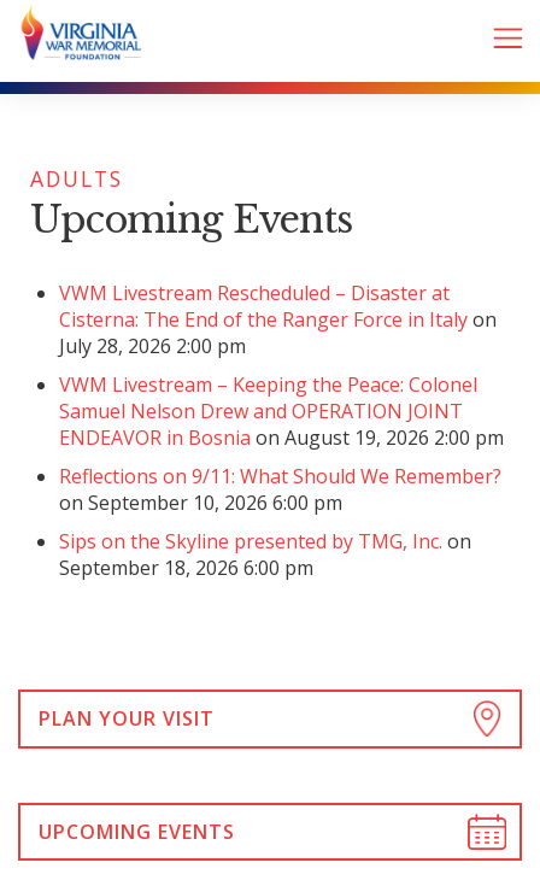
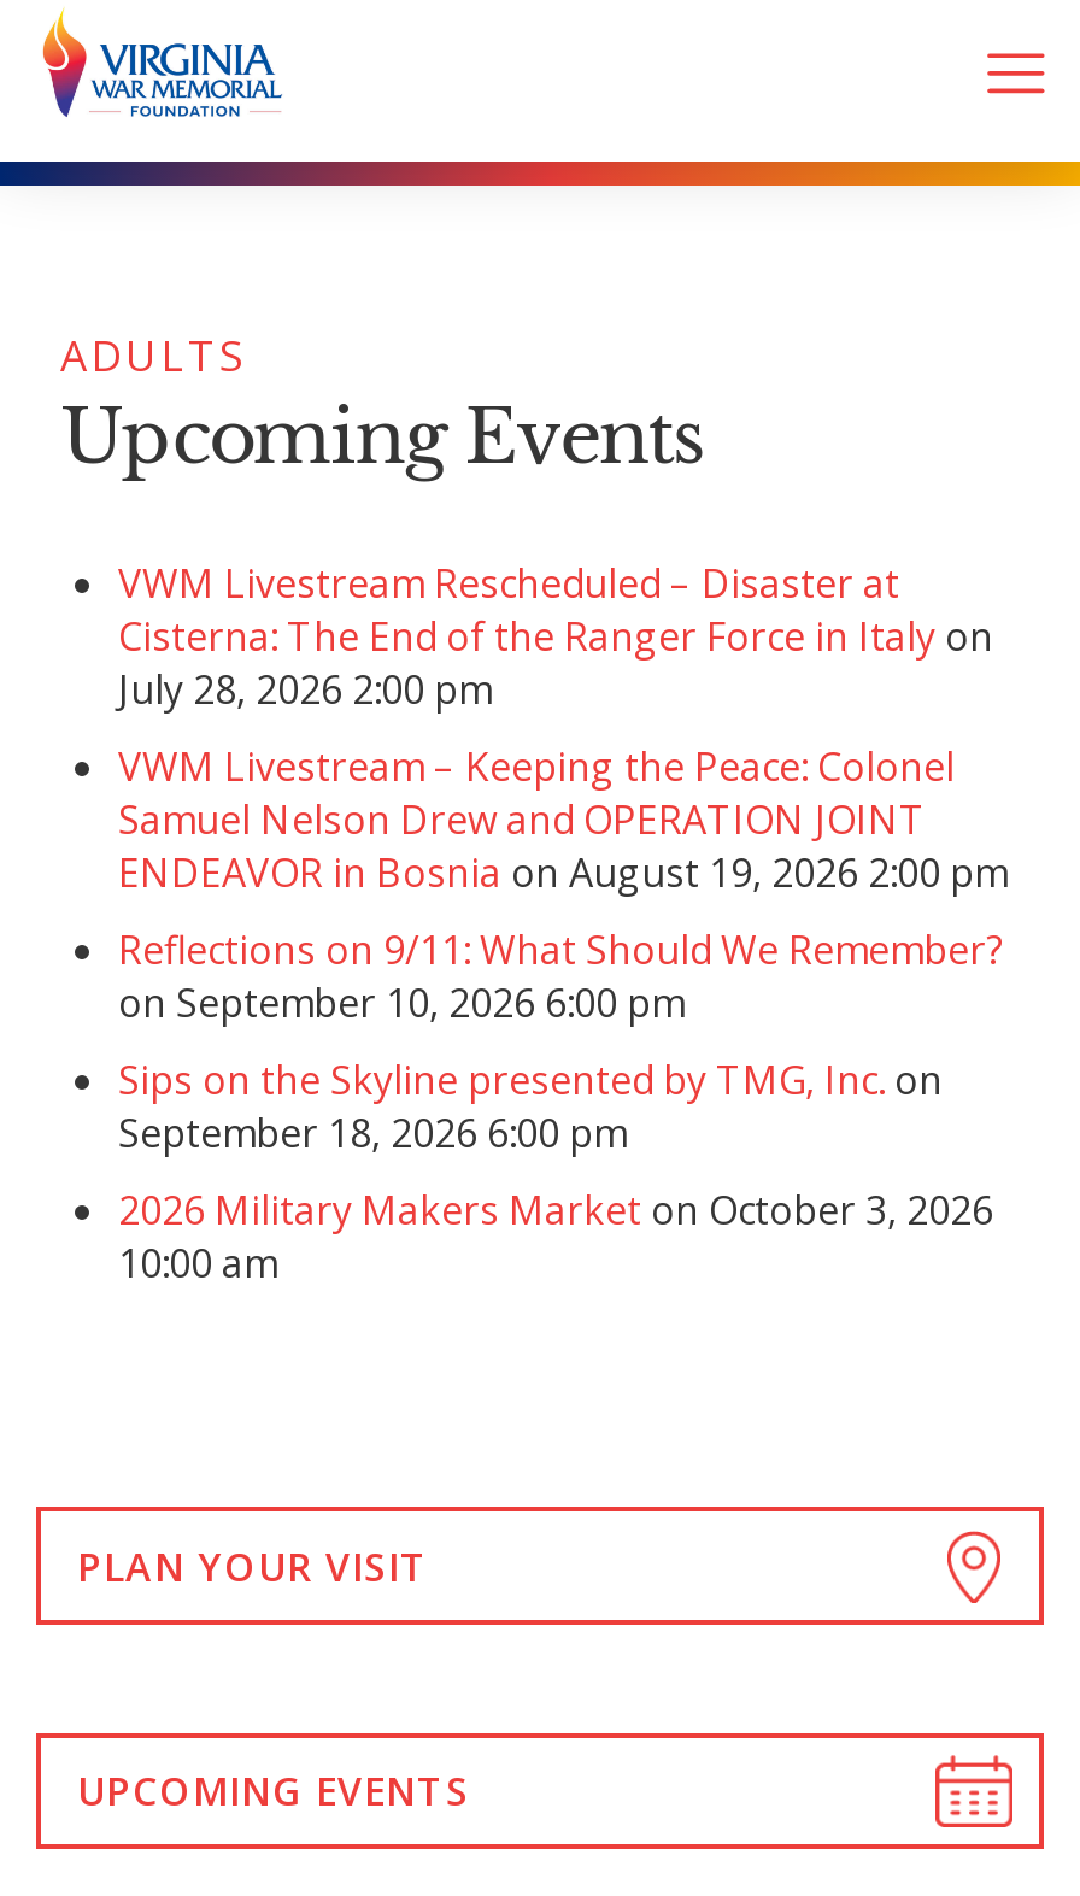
none -> [118,1185,993,1291] 2026 Military Makers Market on October 3, 2026 | 10:00 am

